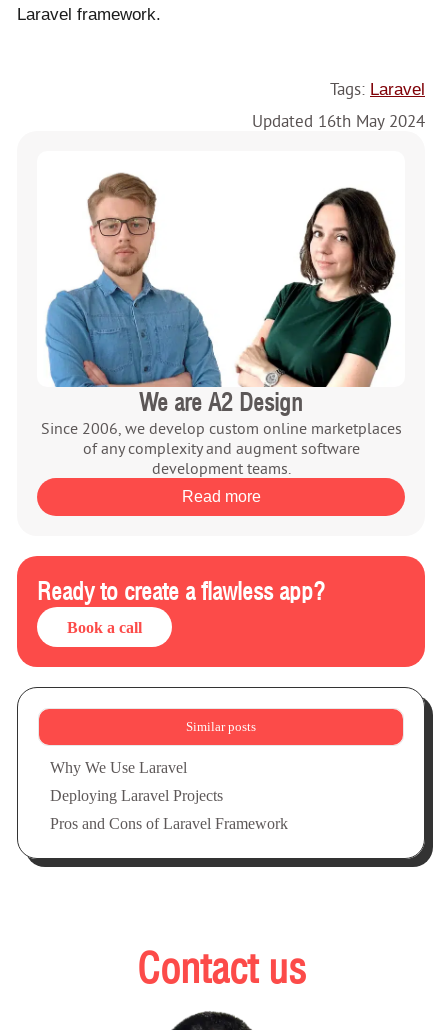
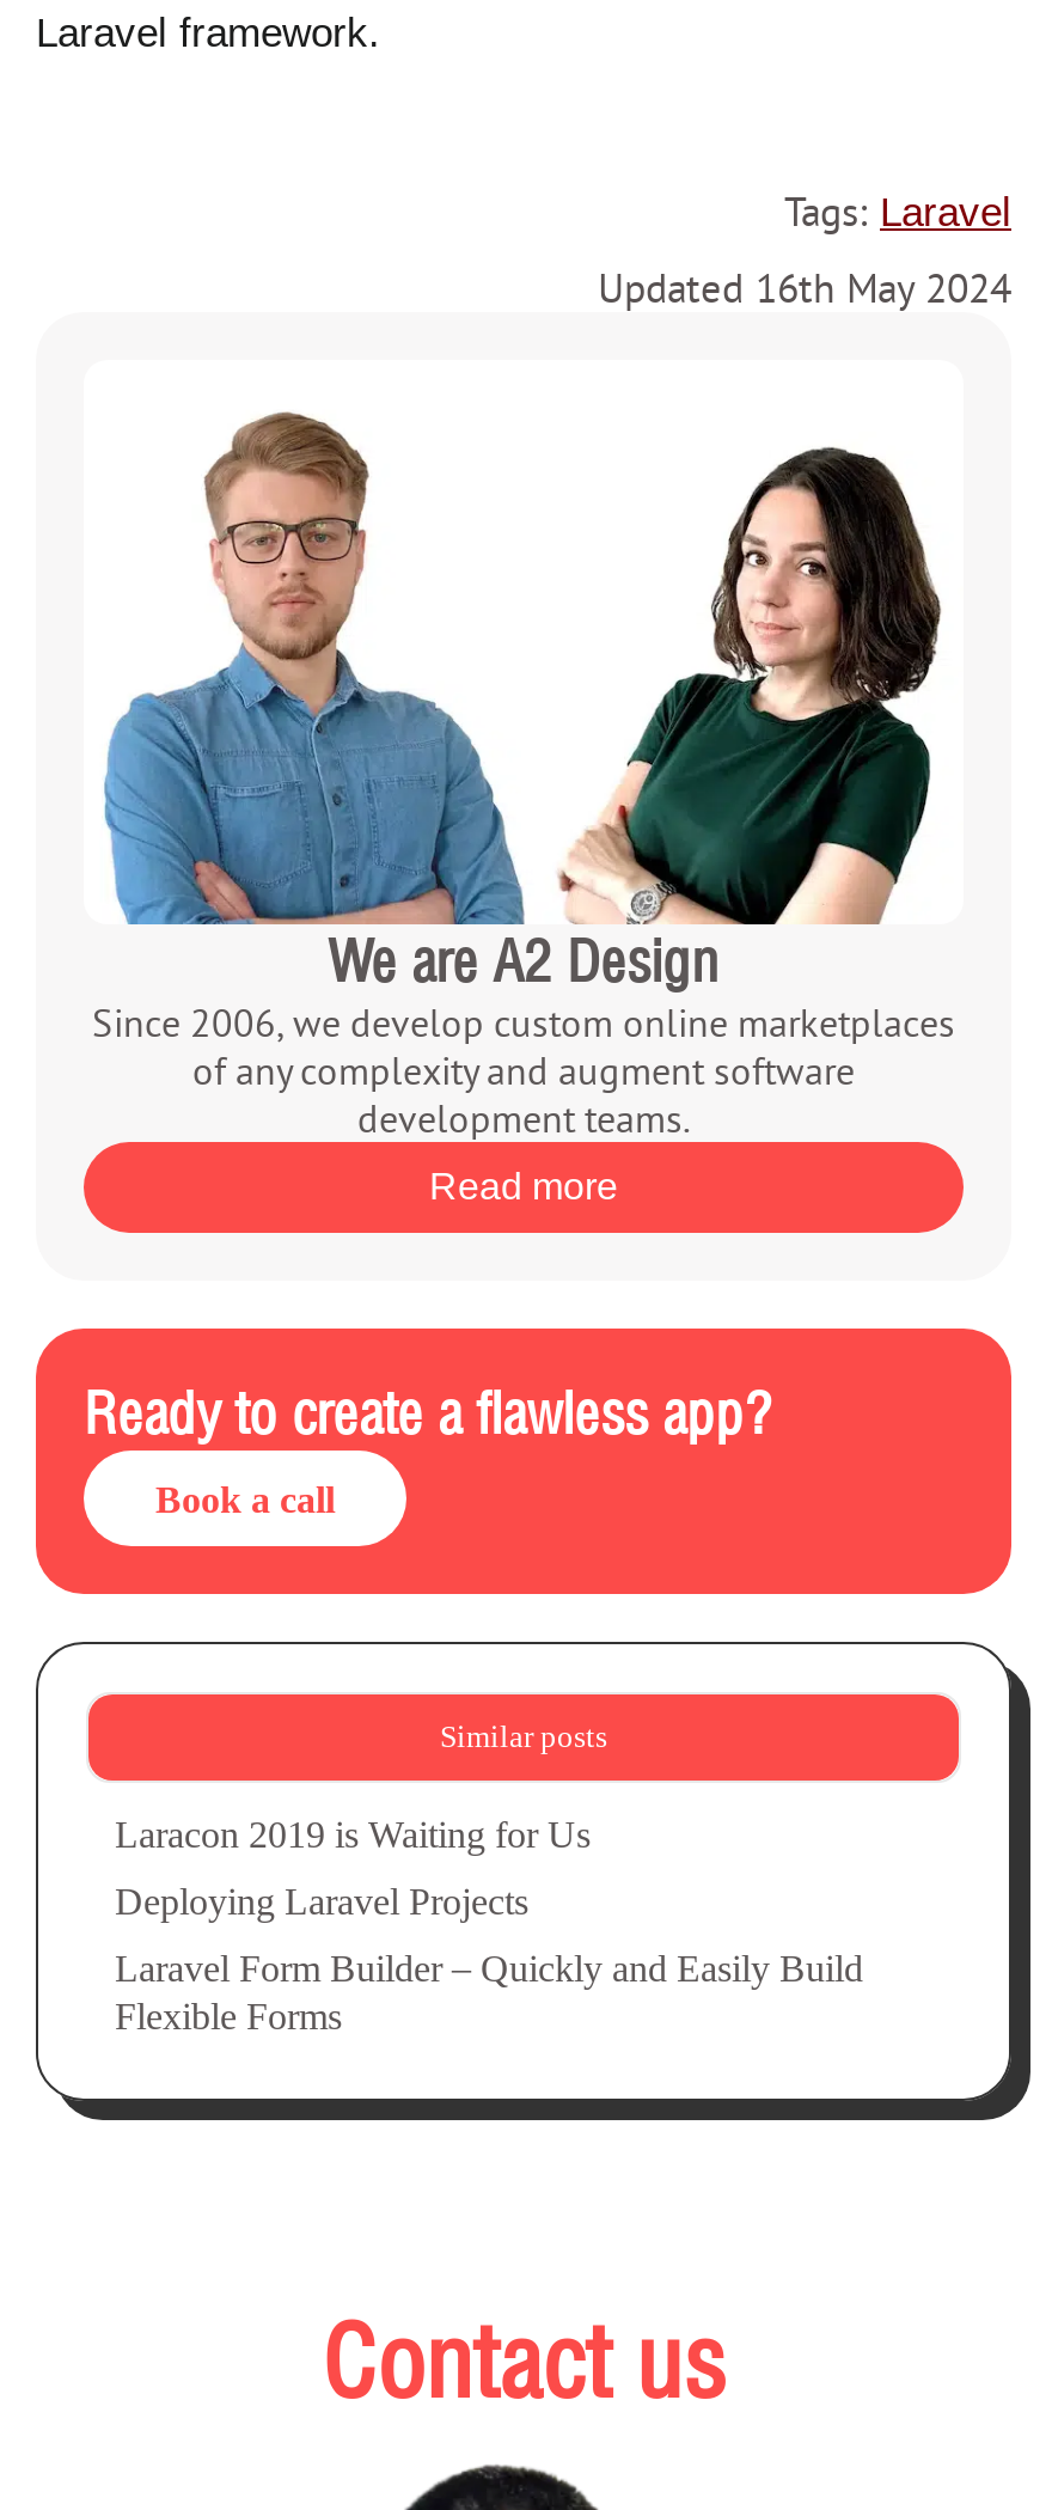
[50,759,187,776] Why We Use Laravel -> [115,1813,591,1854] Laracon 2019 is Waiting for Us
[50,815,288,832] Pros and Cons of Laravel Framework -> [115,1947,863,2036] Laravel Form Builder – Quickly and Easily Build | Flexible Forms

